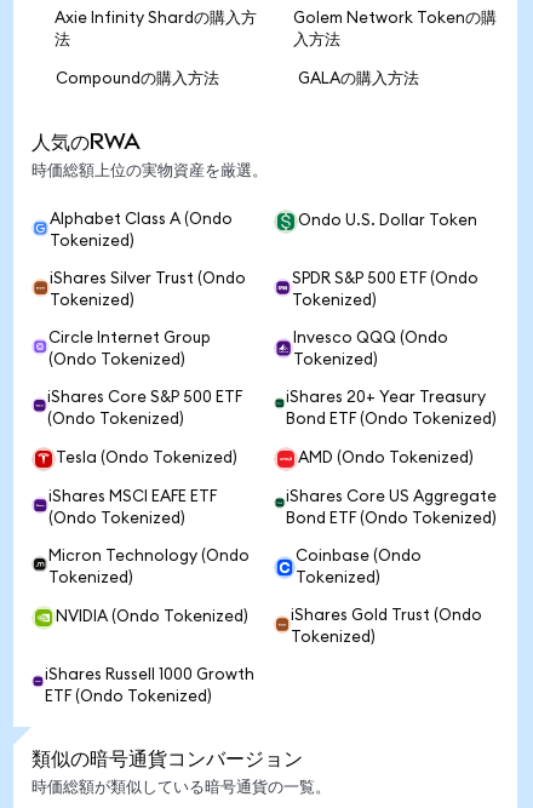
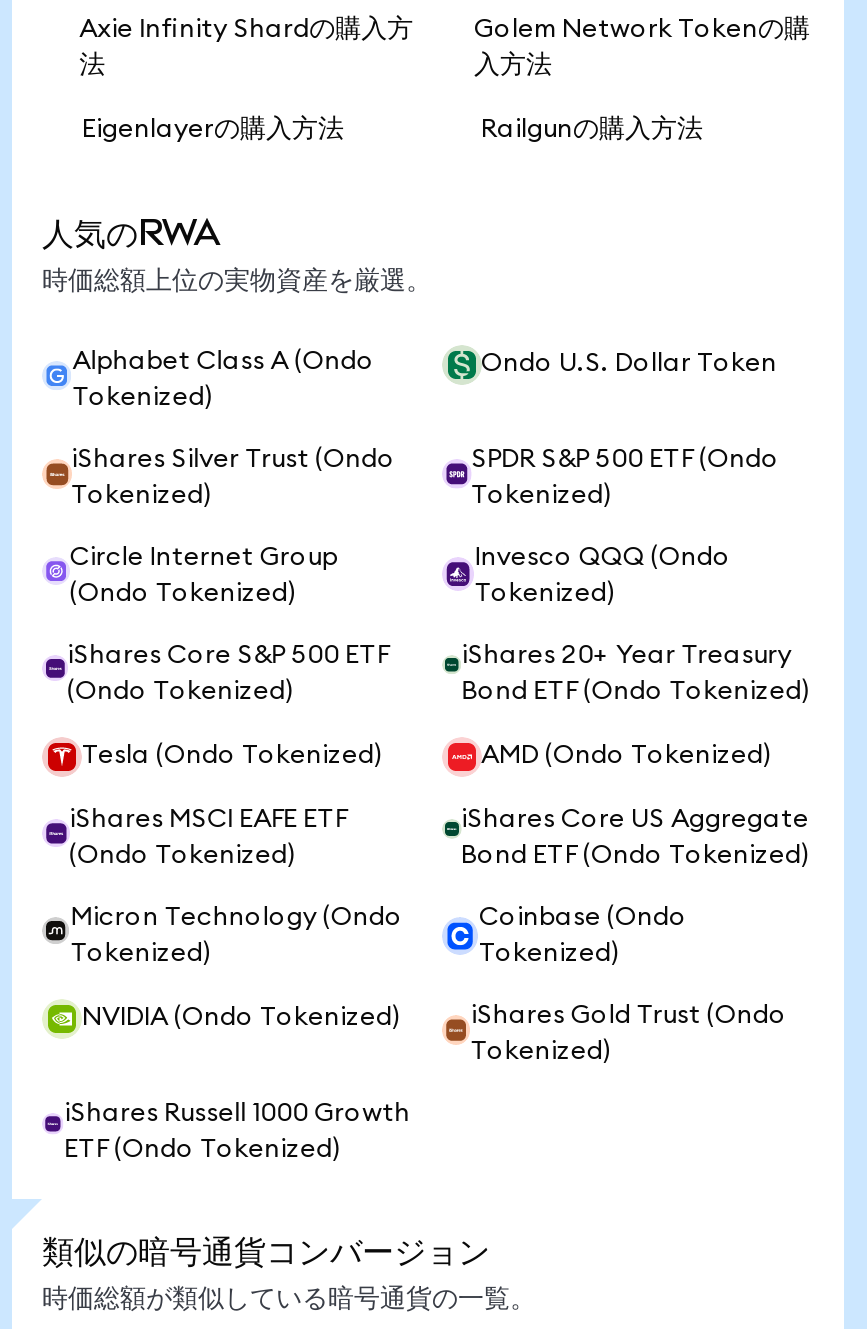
[56,71,219,87] Compoundの購入方法 -> [82,117,344,143] Eigenlayerの購入方法
[297,71,419,87] GALAの購入方法 -> [481,117,703,143] Railgunの購入方法

